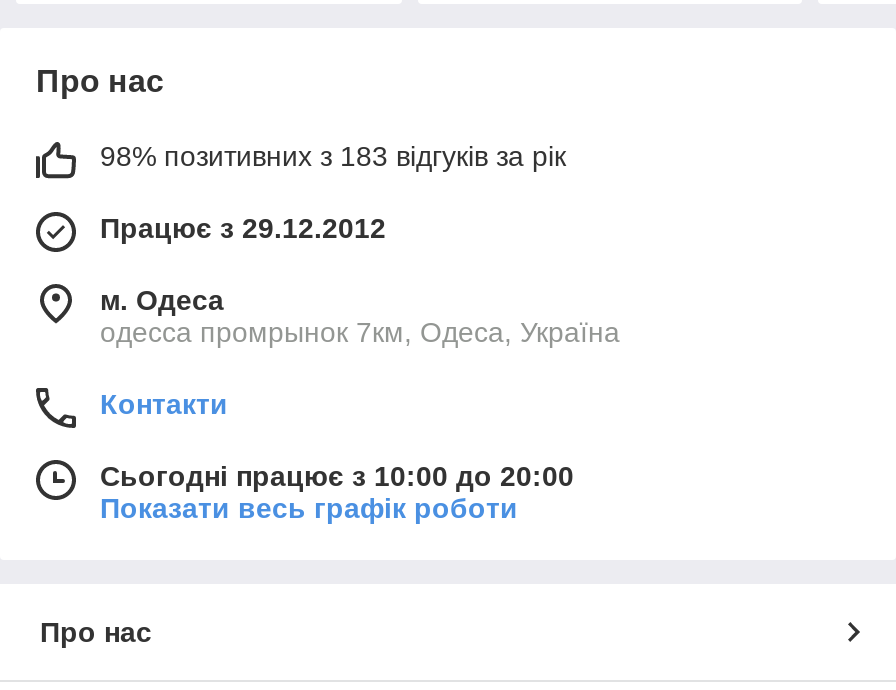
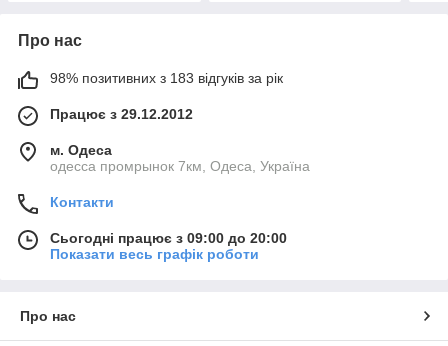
[100,461,574,493] Сьогодні працює з 10:00 до 20:00 -> [50,230,287,246] Сьогодні працює з 09:00 до 20:00

